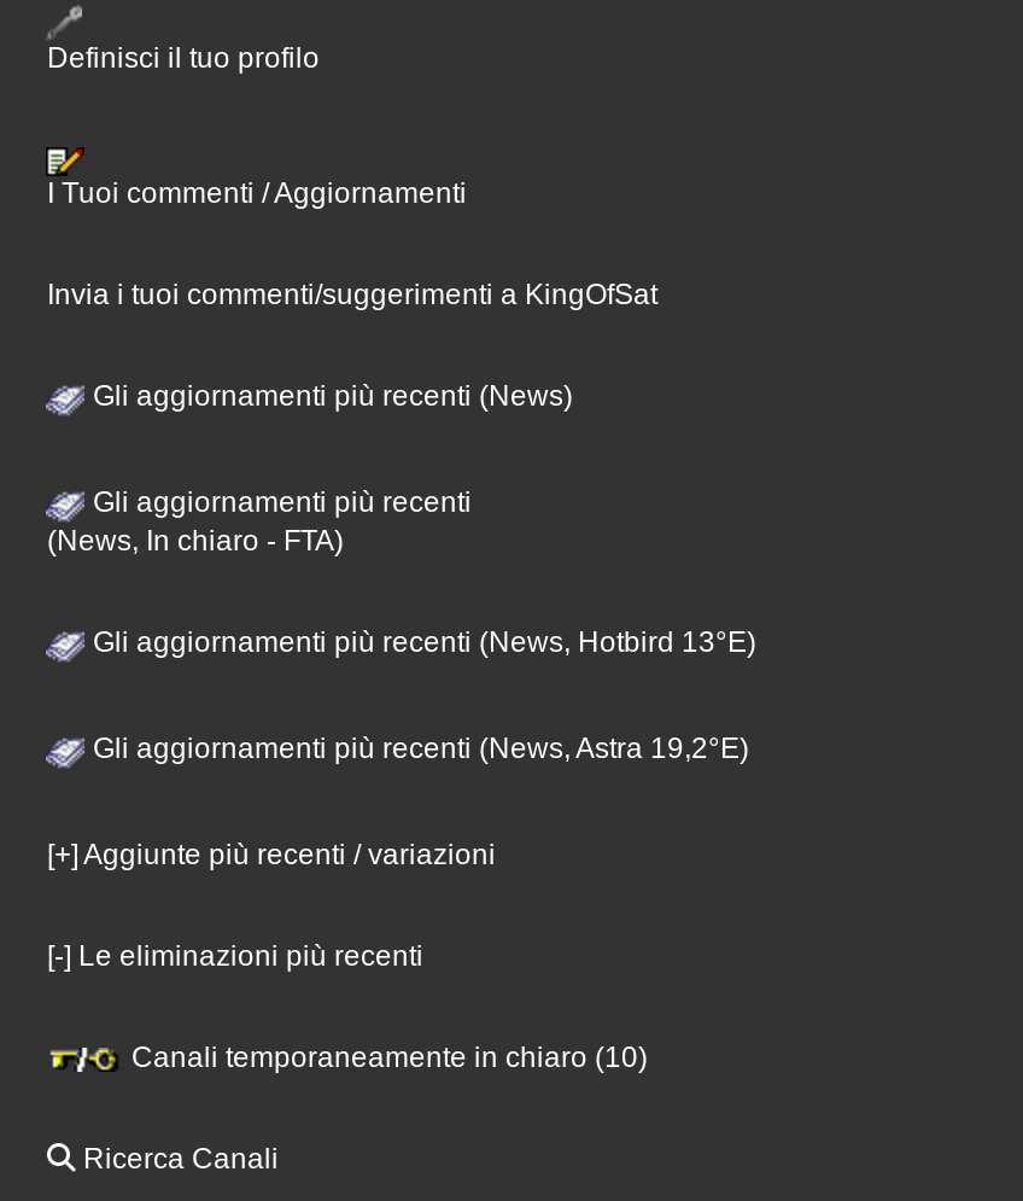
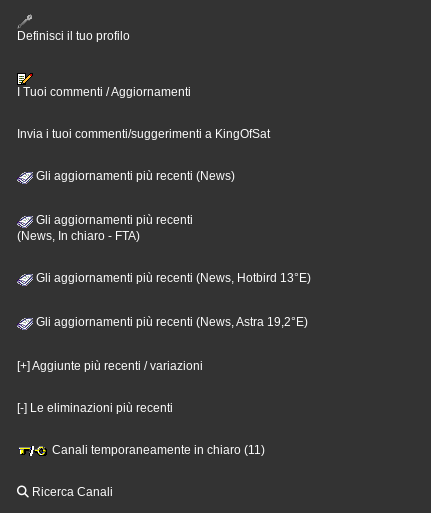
[124,1040,648,1074] Canali temporaneamente in chiaro (10) -> [49,443,265,457] Canali temporaneamente in chiaro (11)

